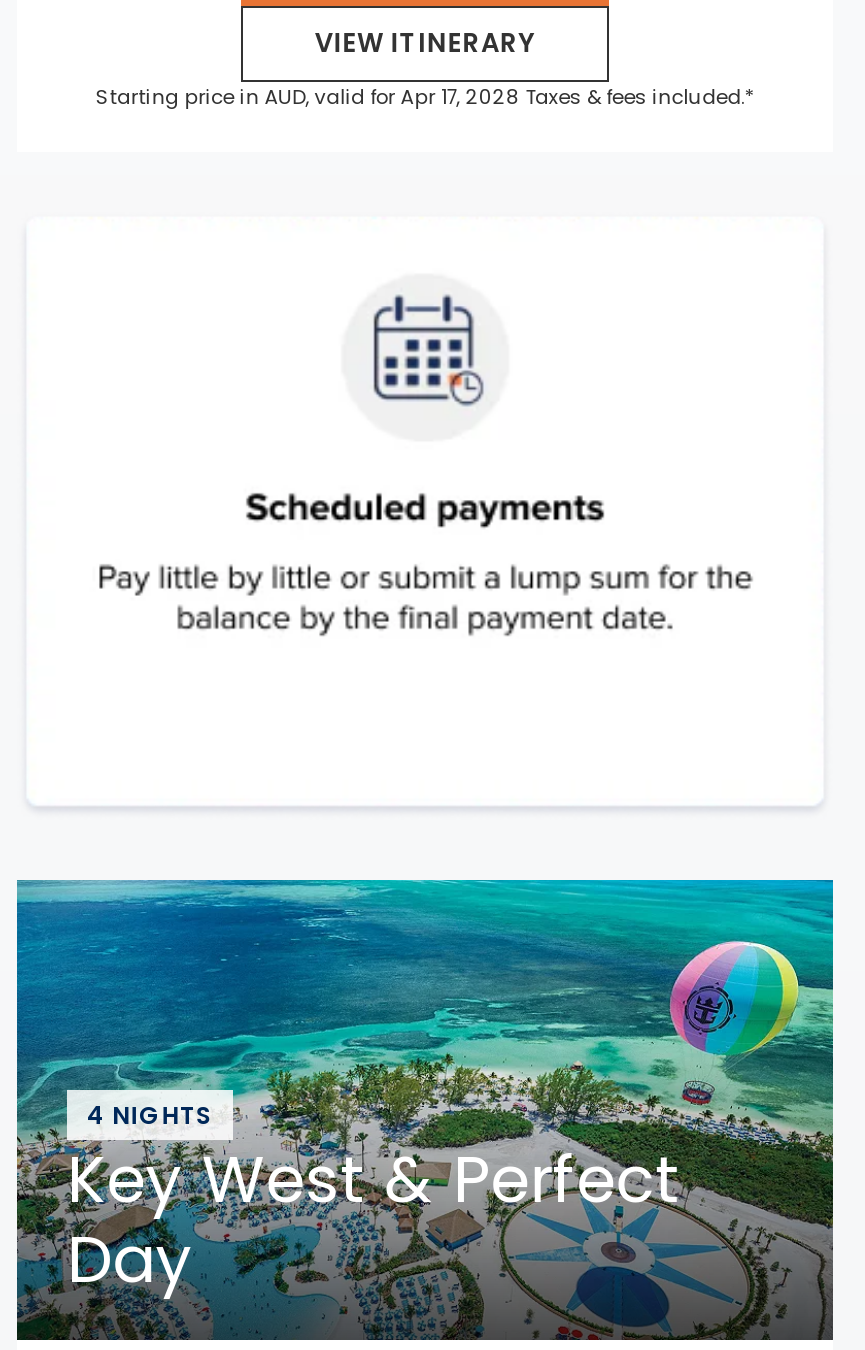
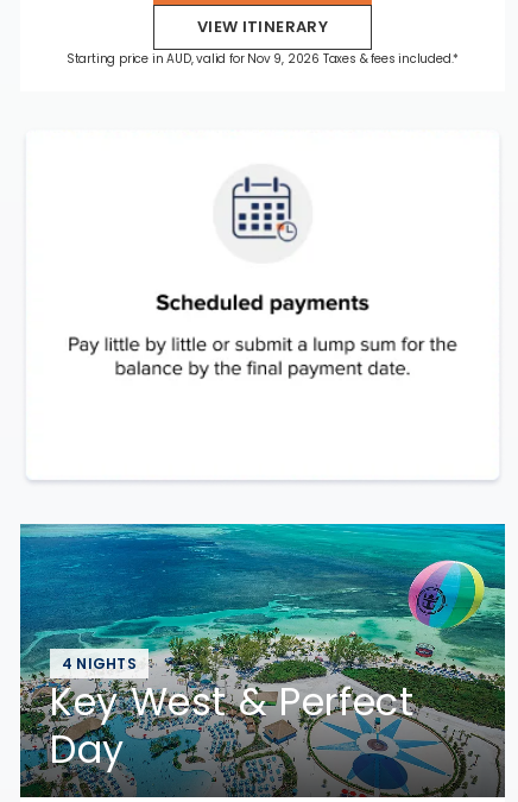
[96,82,754,112] Starting price in AUD, valid for Apr 17, 2028 Taxes & fees included.* -> [66,50,459,68] Starting price in AUD, valid for Nov 9, 2026 Taxes & fees included.*

